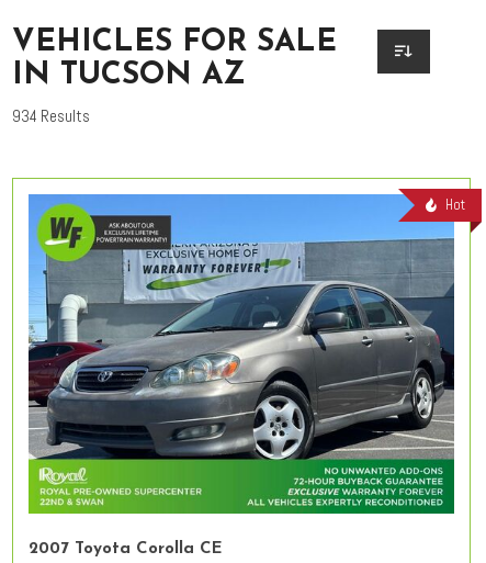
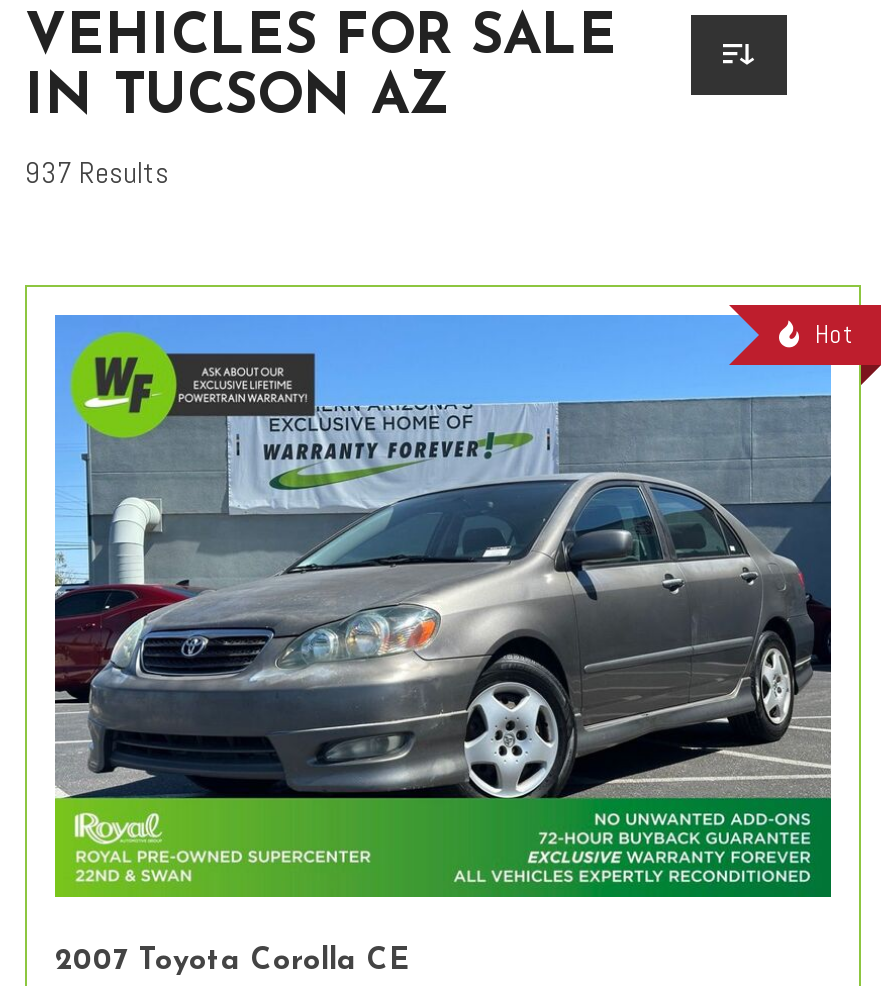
[12,105,90,126] 934 Results -> [25,153,169,191] 937 Results

